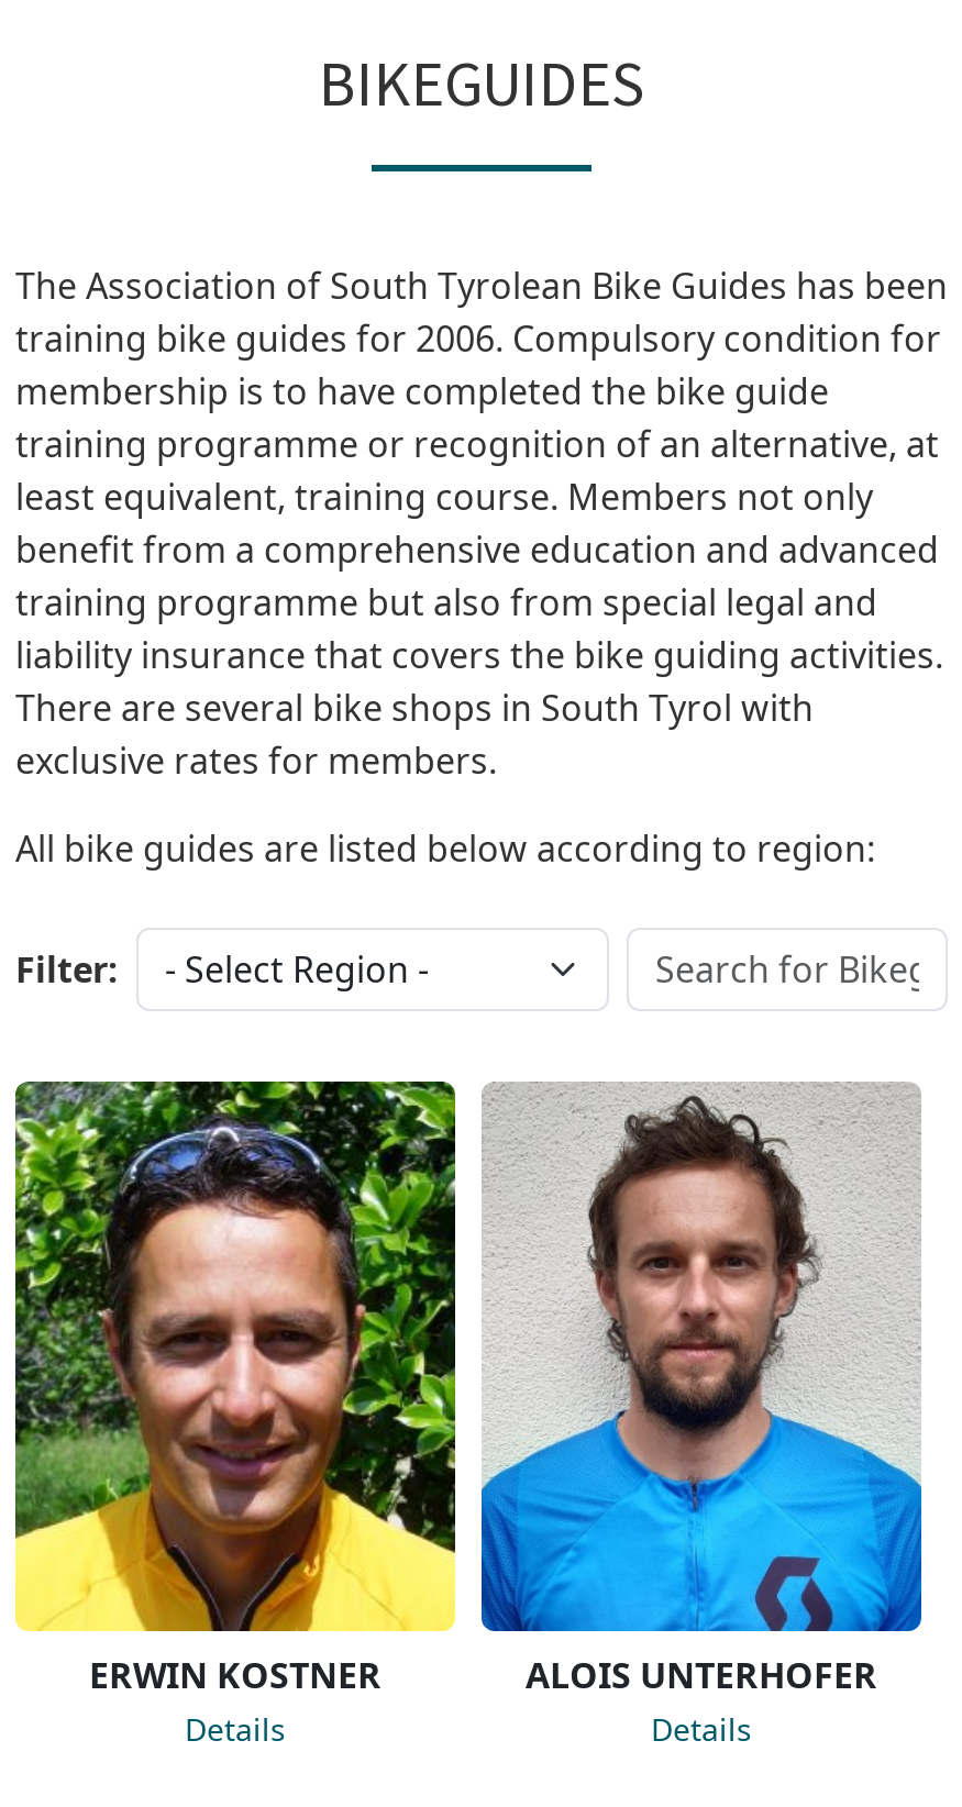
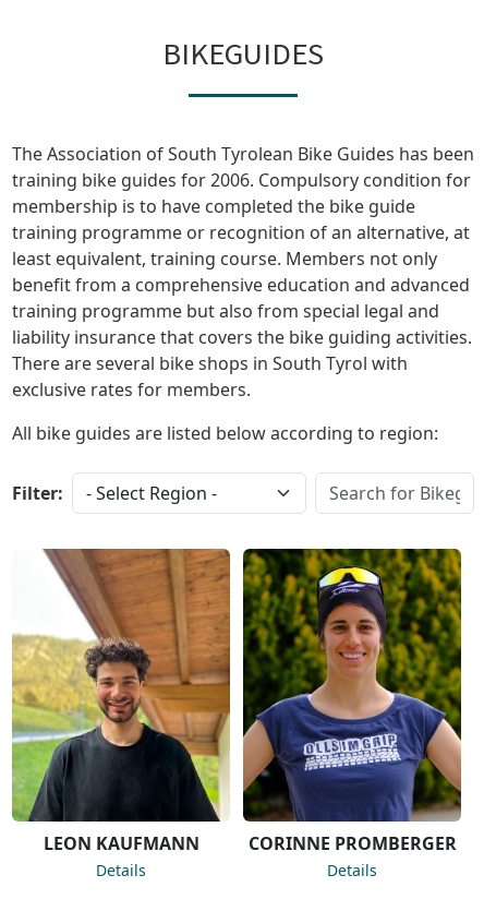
[13,1079,457,1699] [image] | ERWIN KOSTNER -> [11,548,231,855] [image] | LEON KAUFMANN
[479,1082,924,1699] [image] | ALOIS UNTERHOFER -> [242,548,462,855] [image] | CORINNE PROMBERGER

